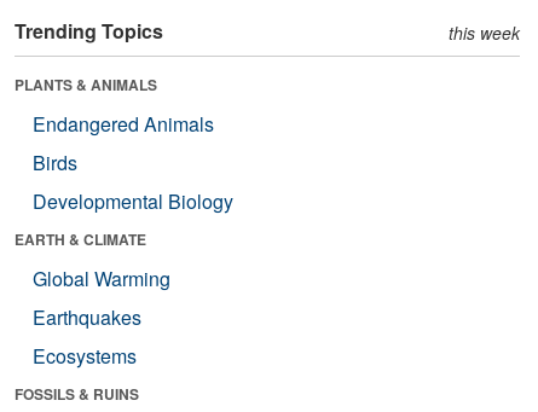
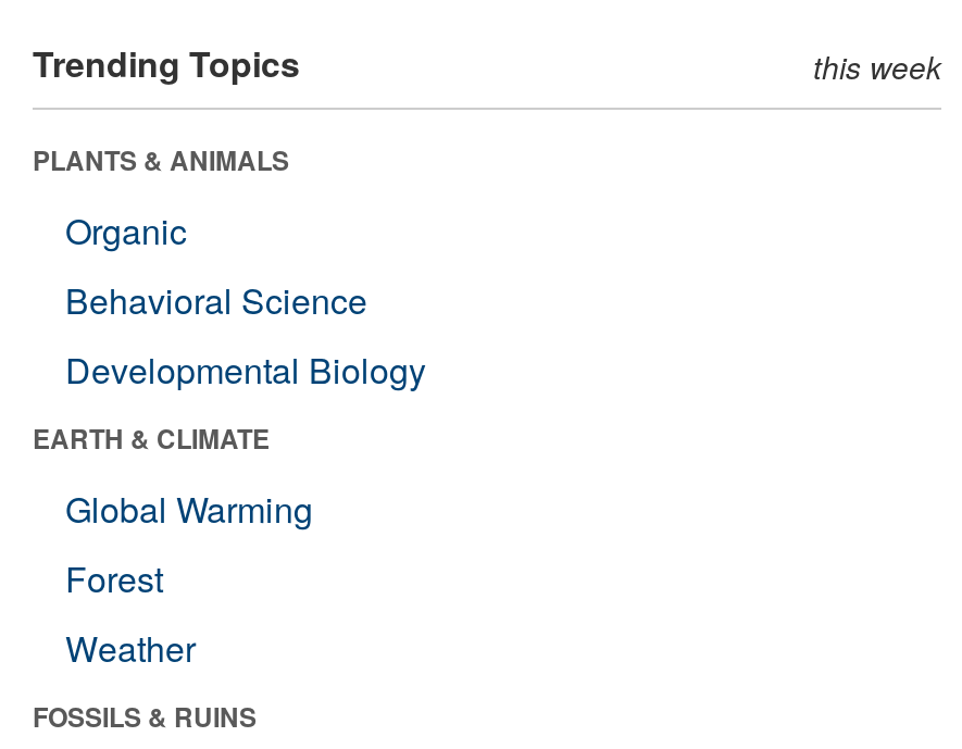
[33,110,214,176] Endangered Animals | Birds -> [65,205,367,325] Organic | Behavioral Science
[33,303,141,369] Earthquakes | Ecosystems -> [65,553,196,672] Forest | Weather

